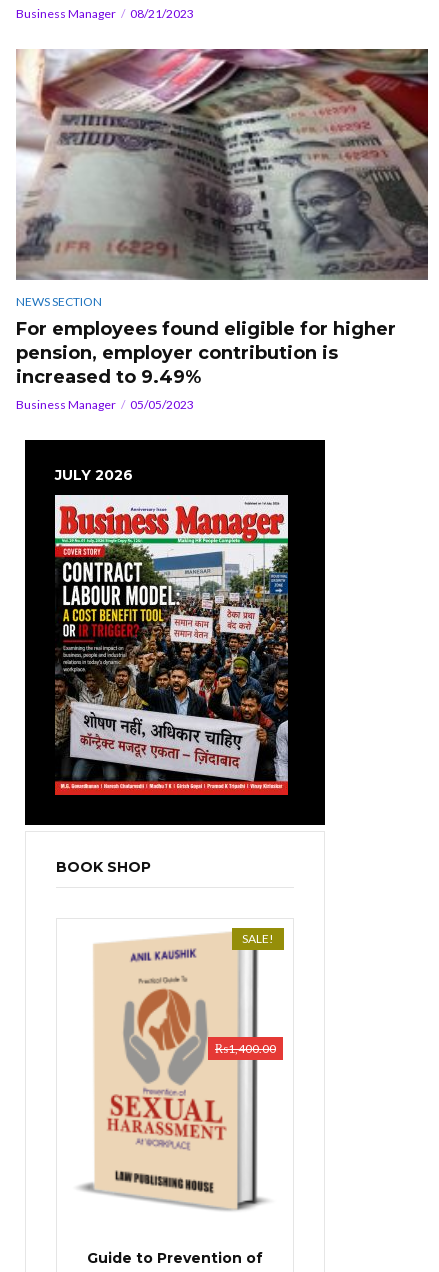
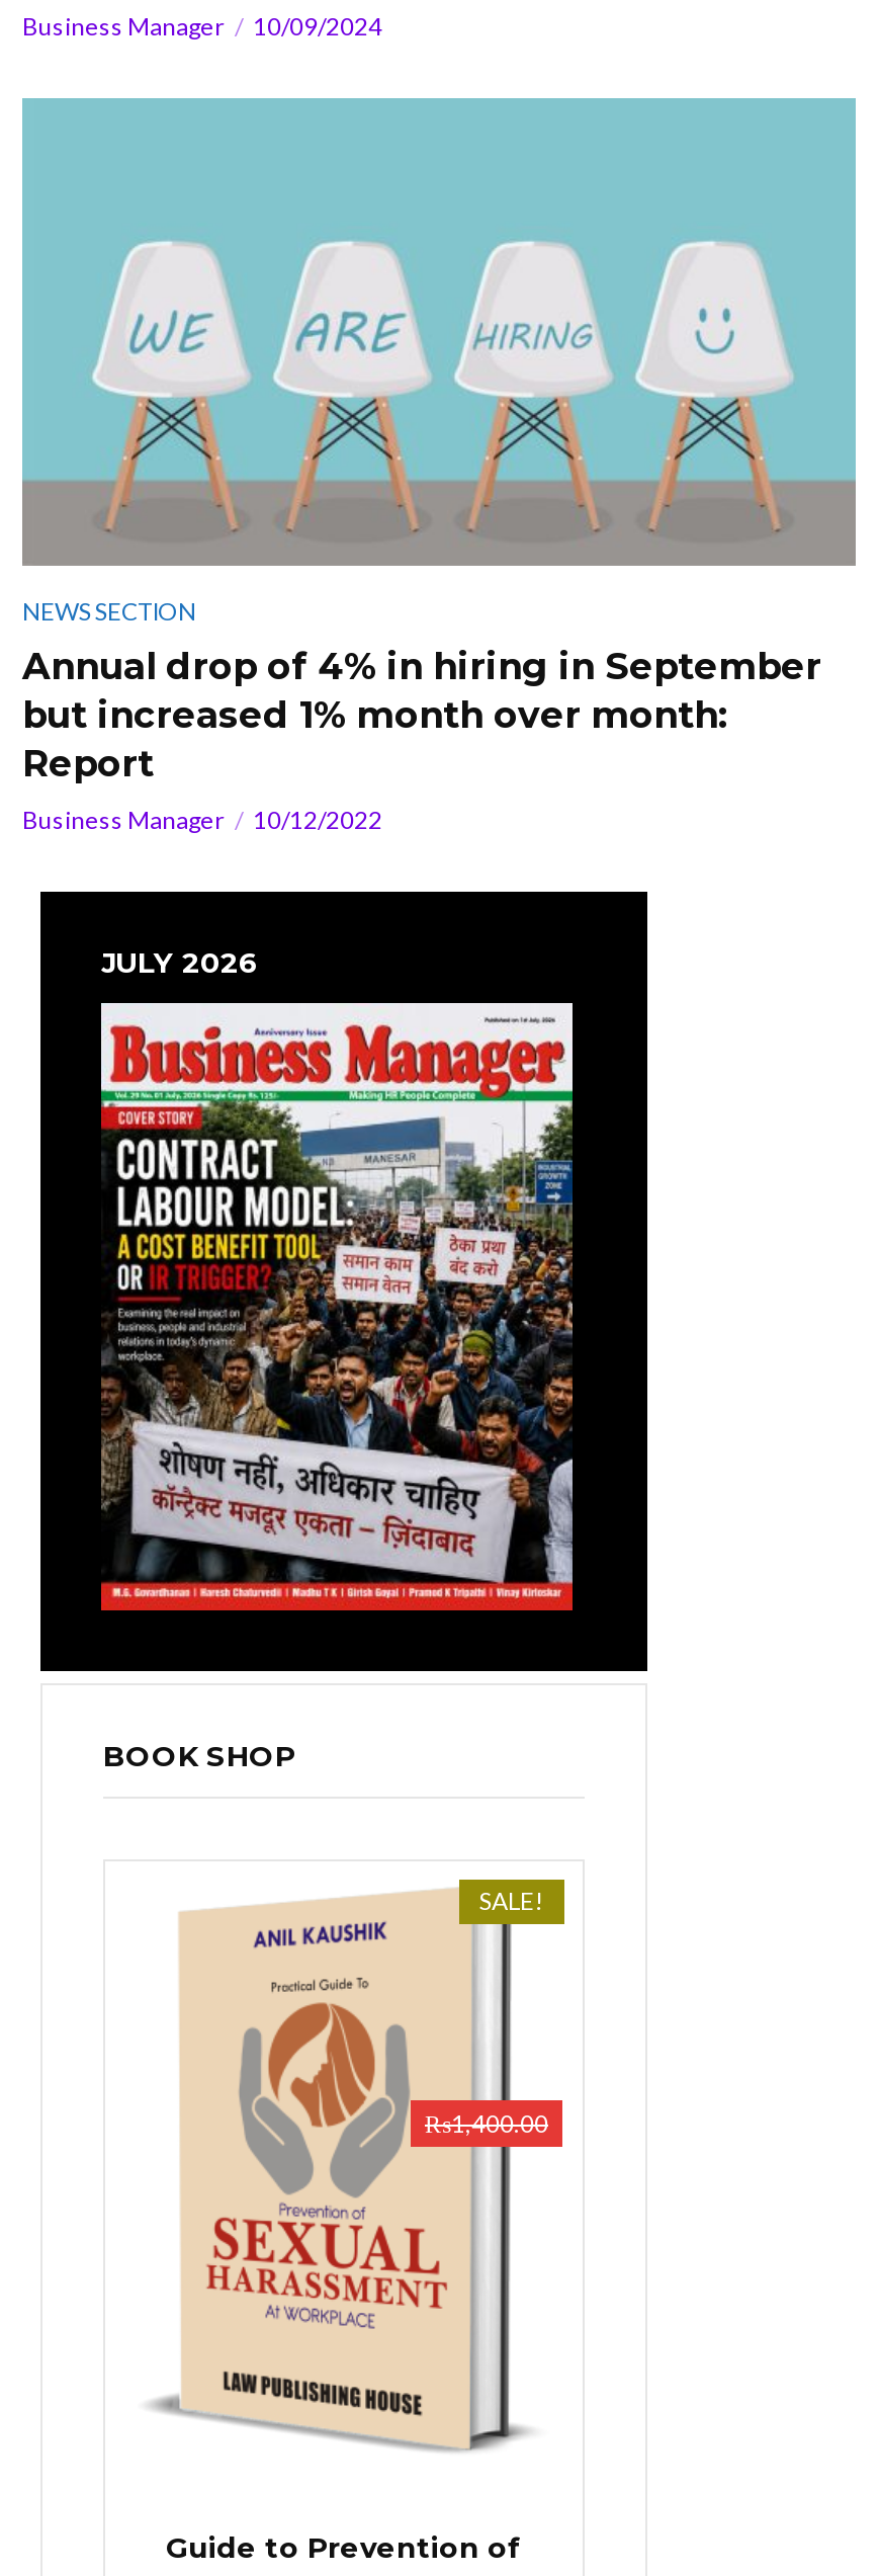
[16,6,194,21] Business Manager 08/21/2023 -> [22,12,382,42] Business Manager 10/09/2024
[16,48,429,388] [image] | For employees found eligible for higher | pension, employer contribution is | increased to 9.49% -> [20,97,856,787] [image] | Annual drop of 4% in hiring in September | but increased 1% month over month: | Report
[16,397,194,412] Business Manager 05/05/2023 -> [22,805,382,835] Business Manager 10/12/2022

